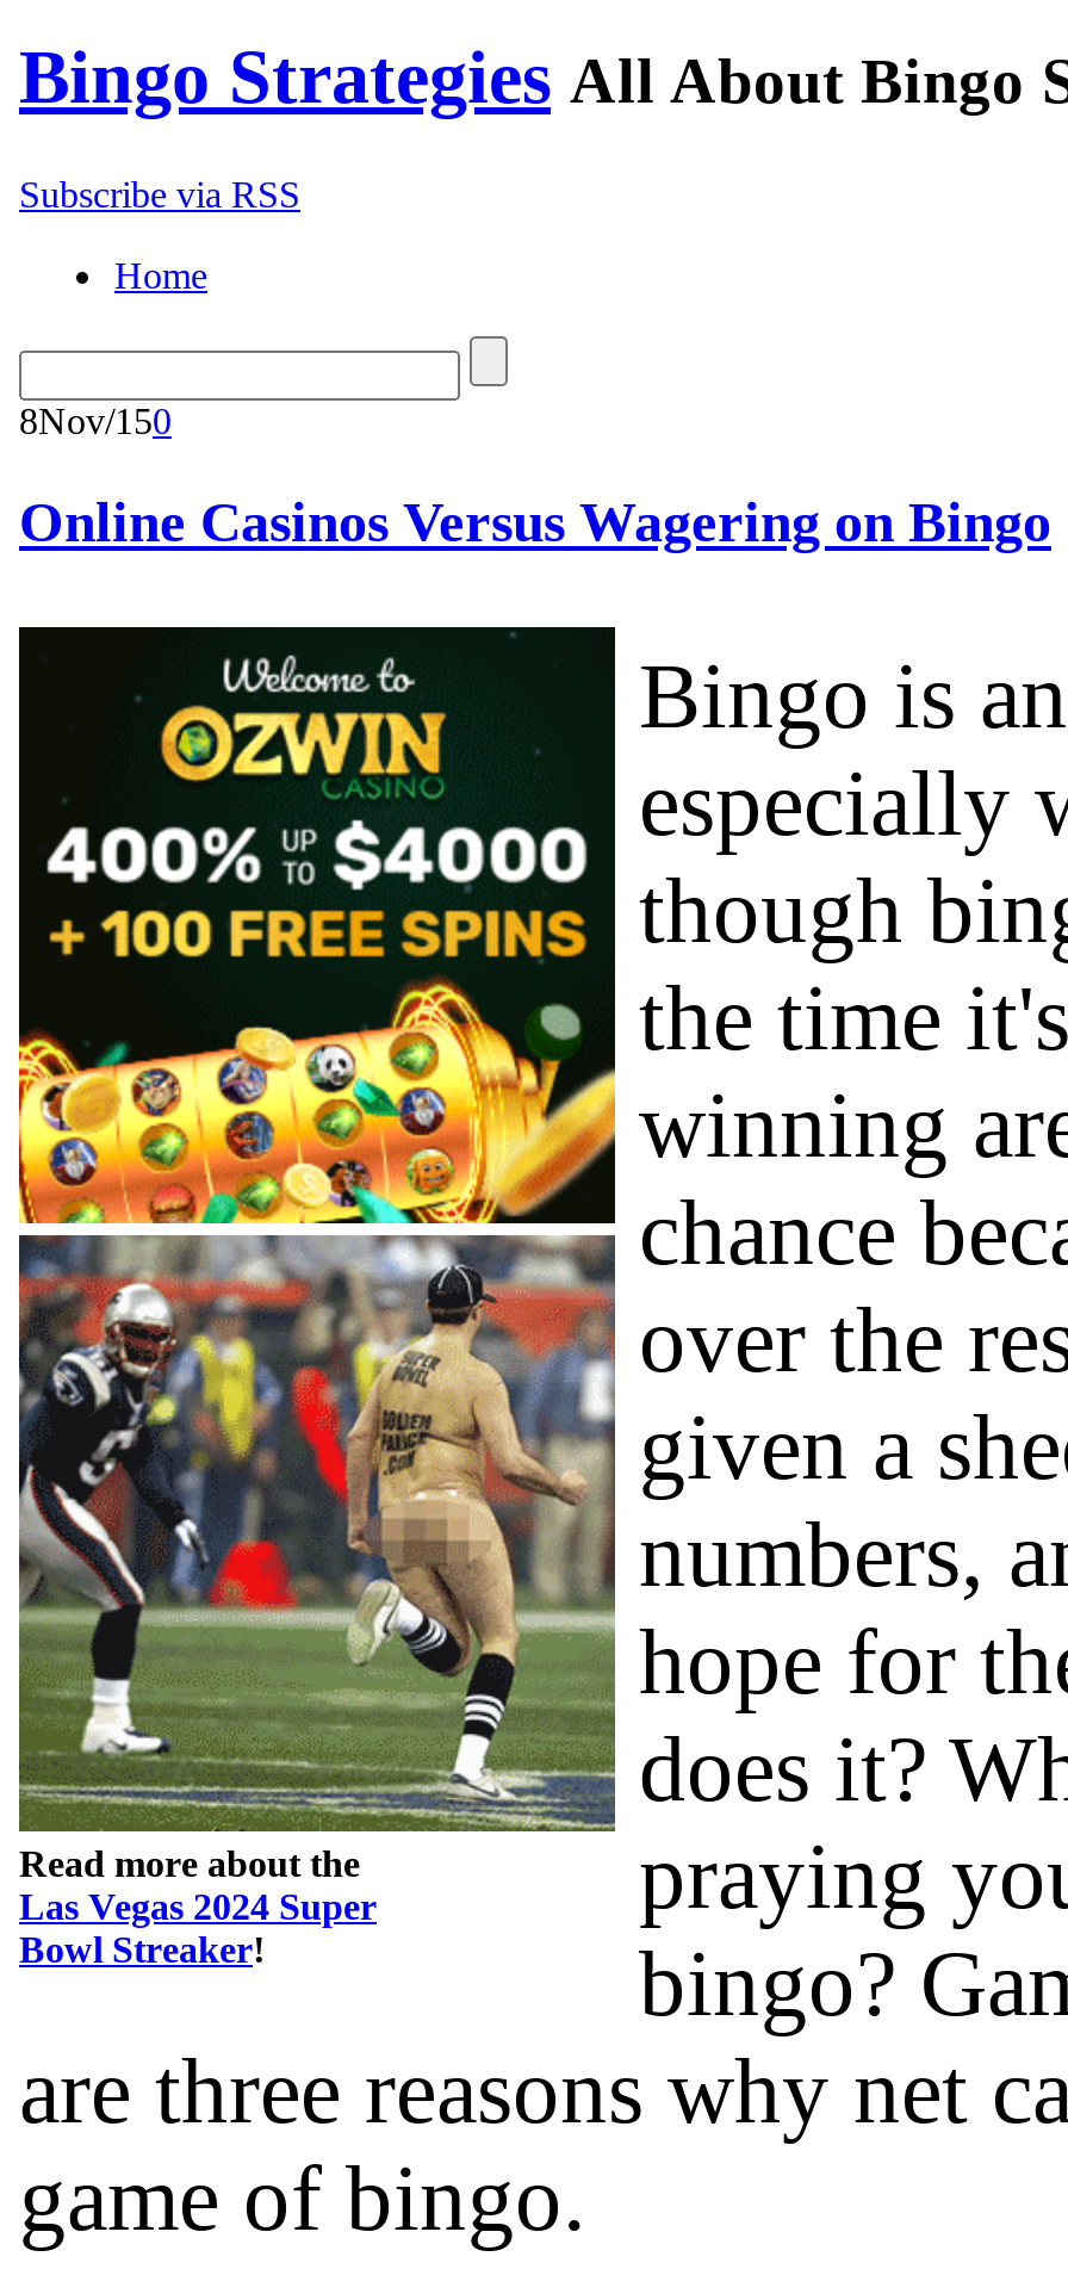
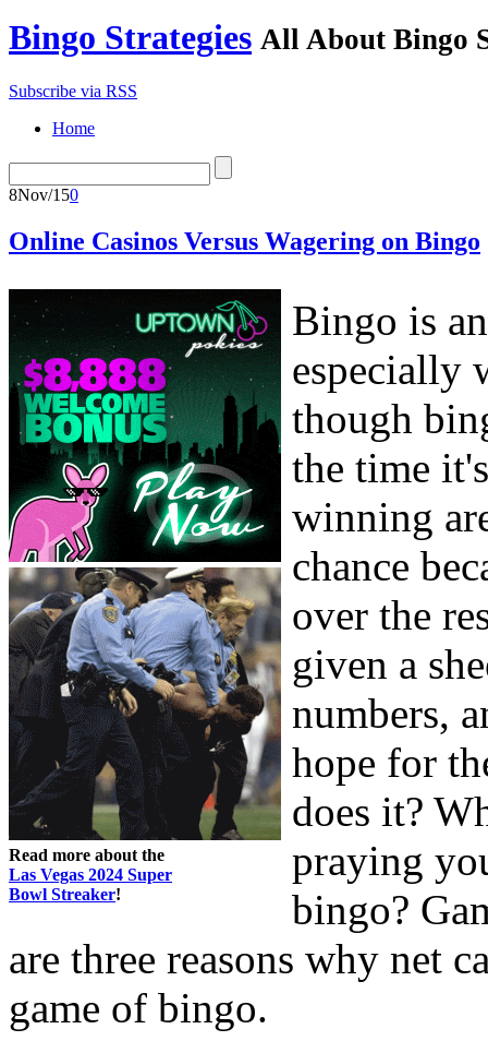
[17,634,617,1831] [image] -> [8,291,282,840] [image]

